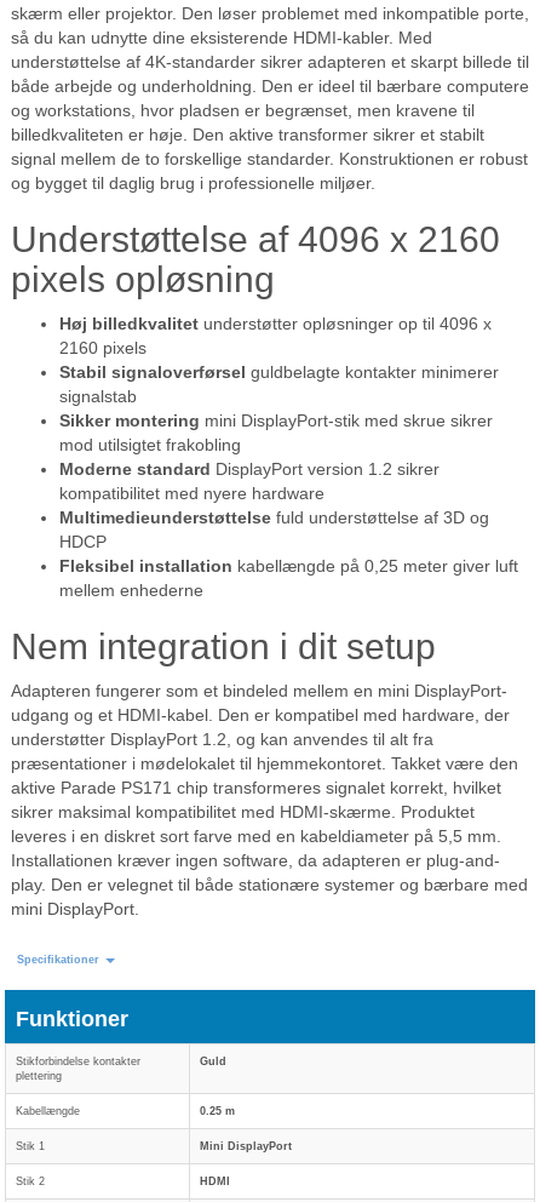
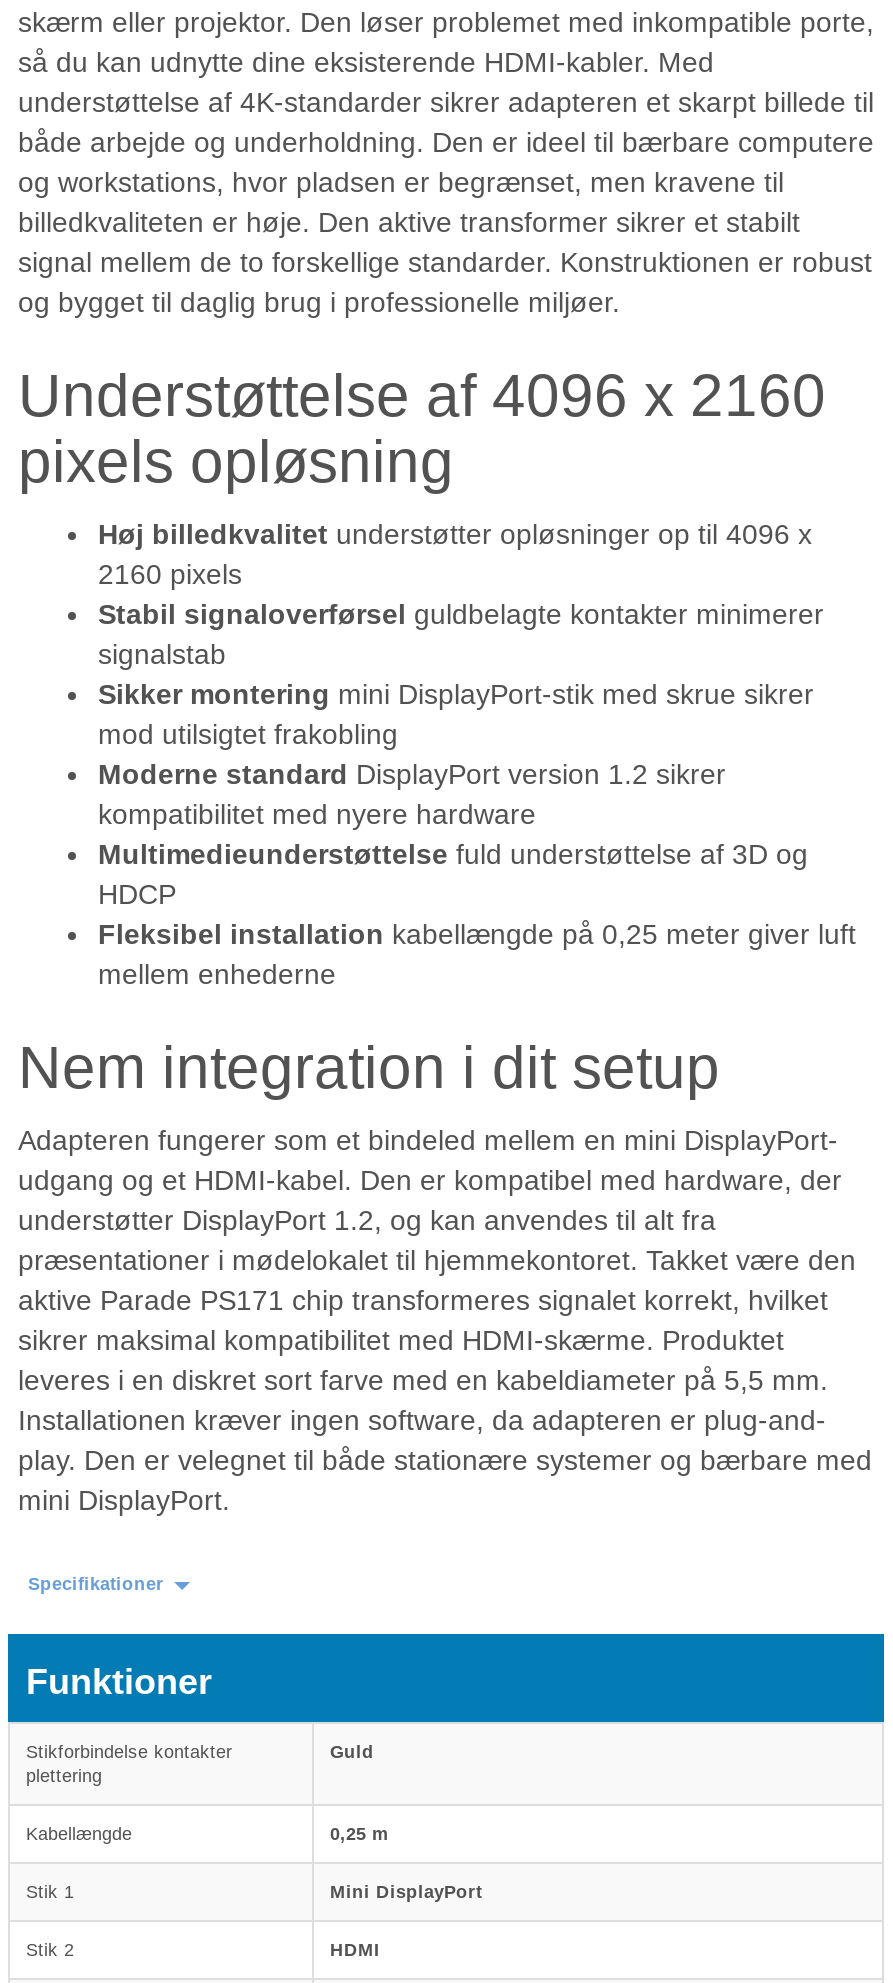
[200,1105,235,1117] 0.25 m -> [330,1824,388,1844] 0,25 m

